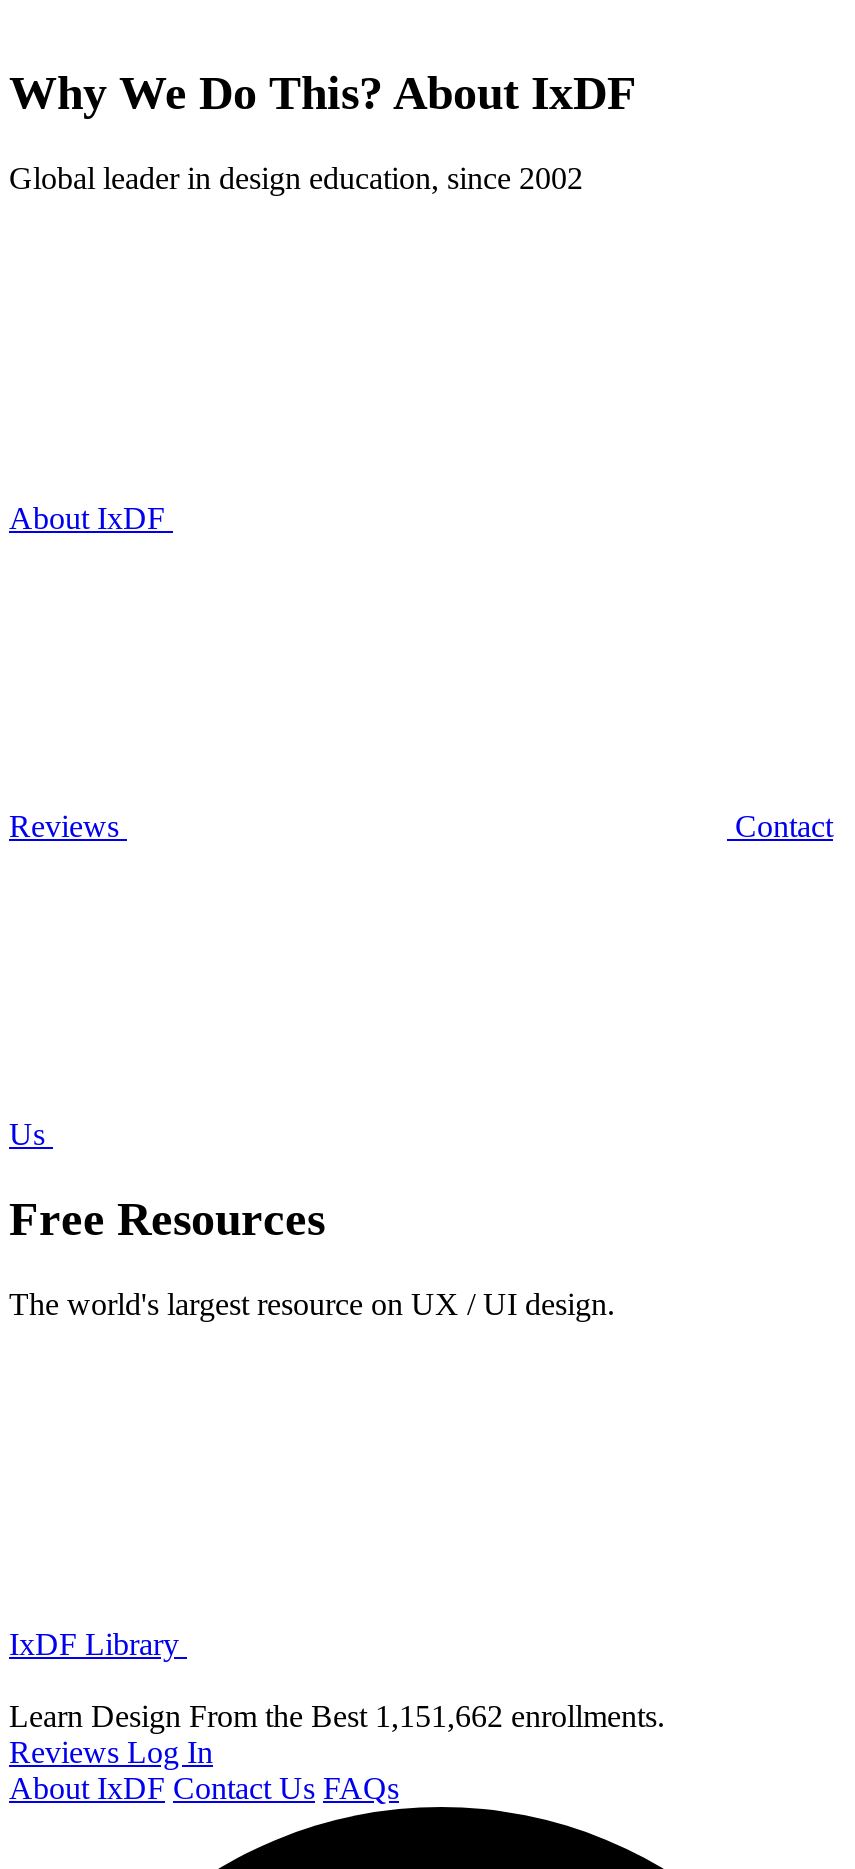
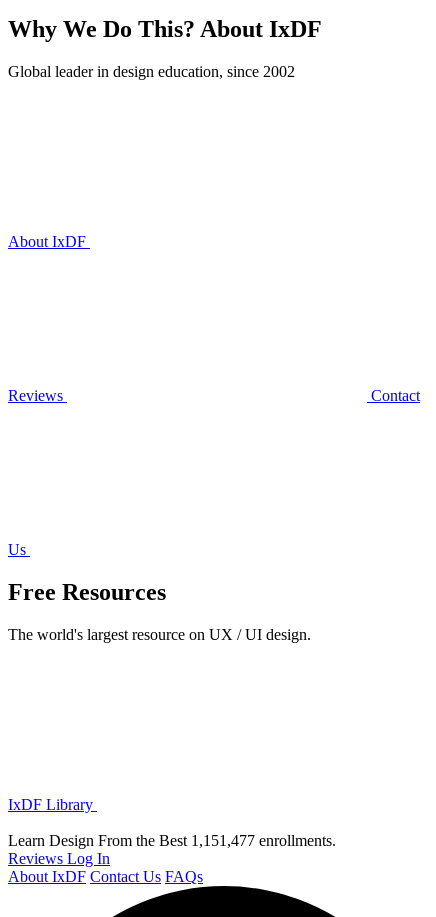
[9,1698,665,1732] Learn Design From the Best 1,151,662 enrollments. -> [8,832,336,849] Learn Design From the Best 1,151,477 enrollments.

